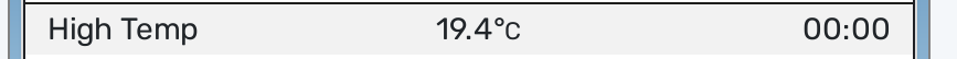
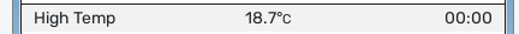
[436,12,520,49] 19.4°C -> [245,9,291,28] 18.7°C

